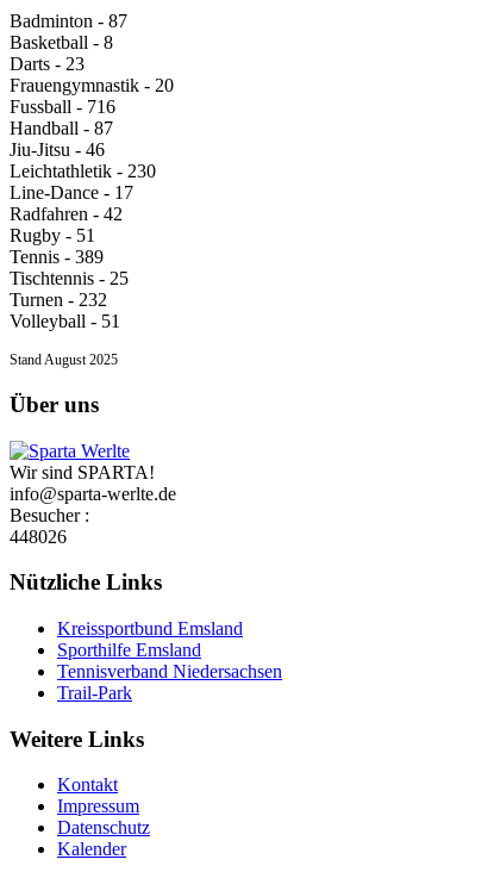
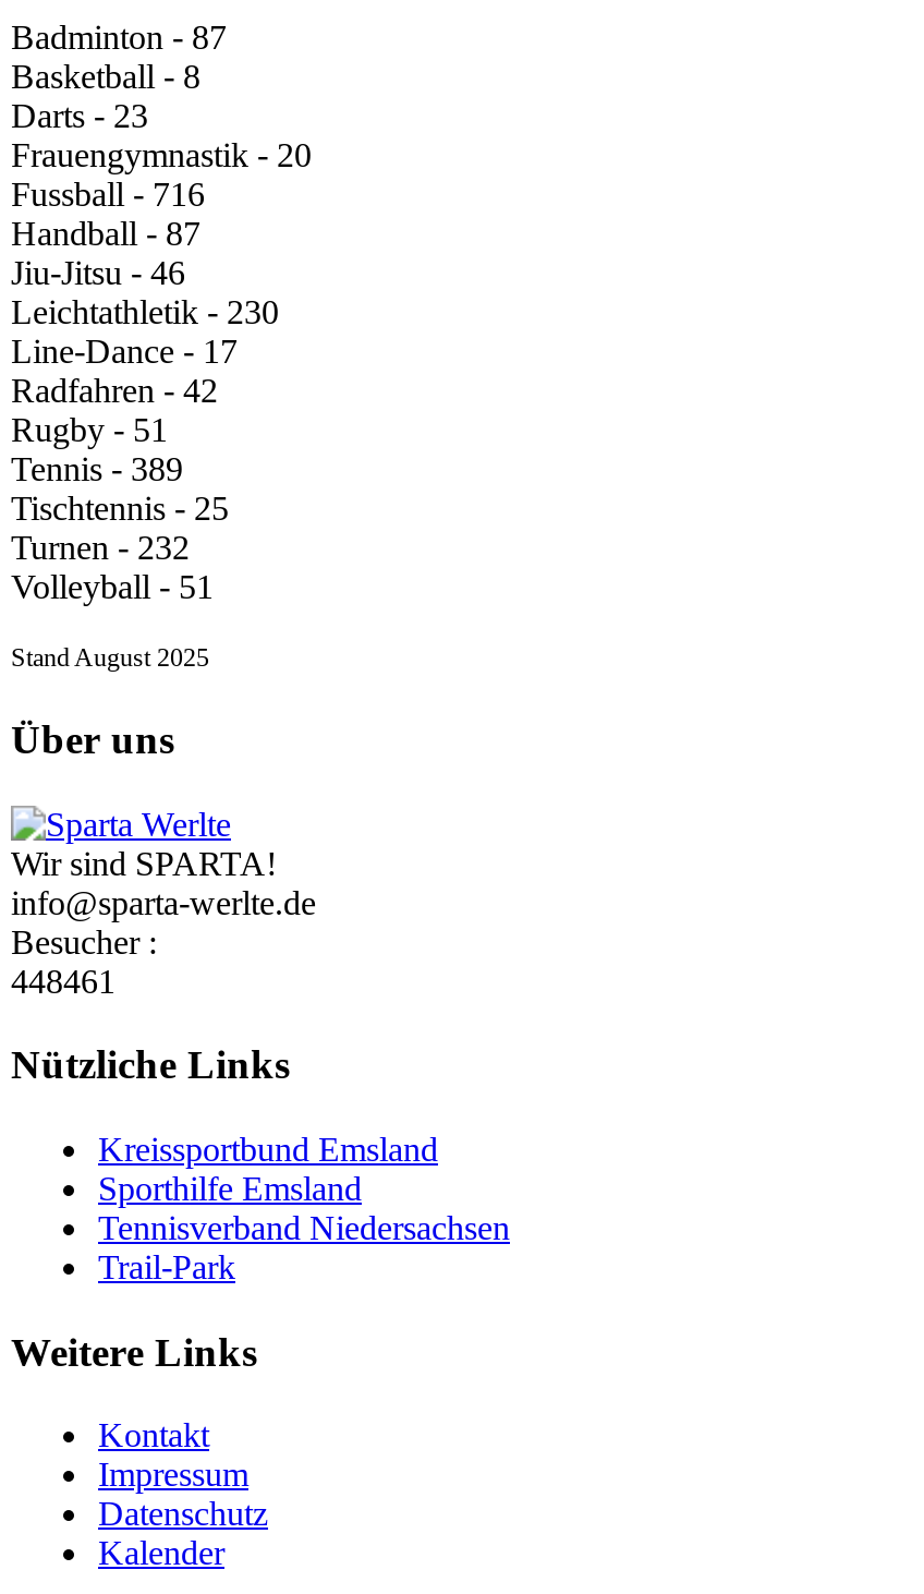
[10,526,67,546] 448026 -> [11,962,115,999] 448461

